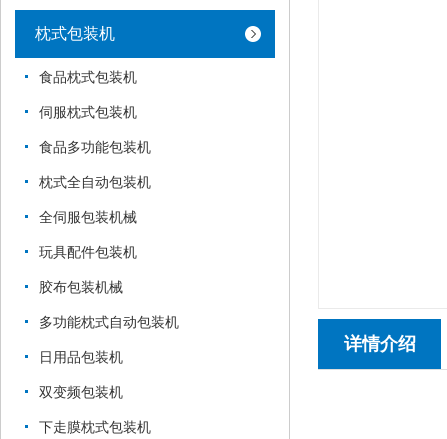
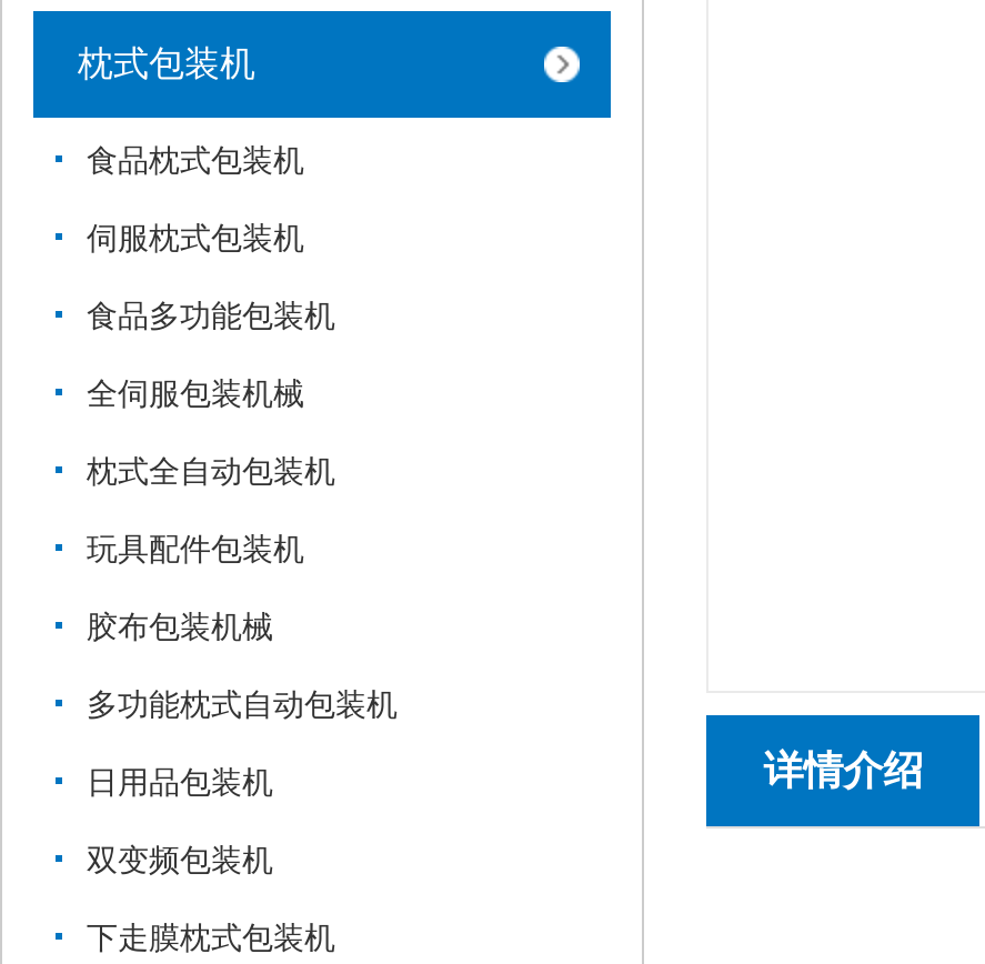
moved [39,175,151,190] -> [87,455,335,489]: 枕式全自动包装机
moved [39,210,137,225] -> [87,378,304,411]: 全伺服包装机械

